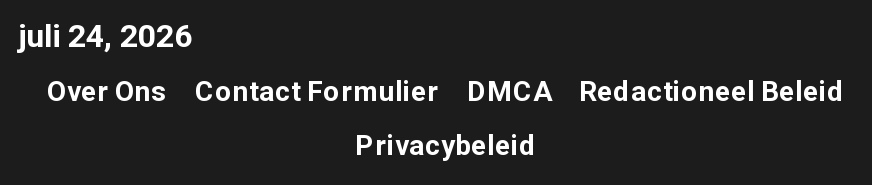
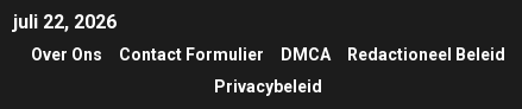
[18,18,192,56] juli 24, 2026 -> [13,11,117,34] juli 22, 2026

